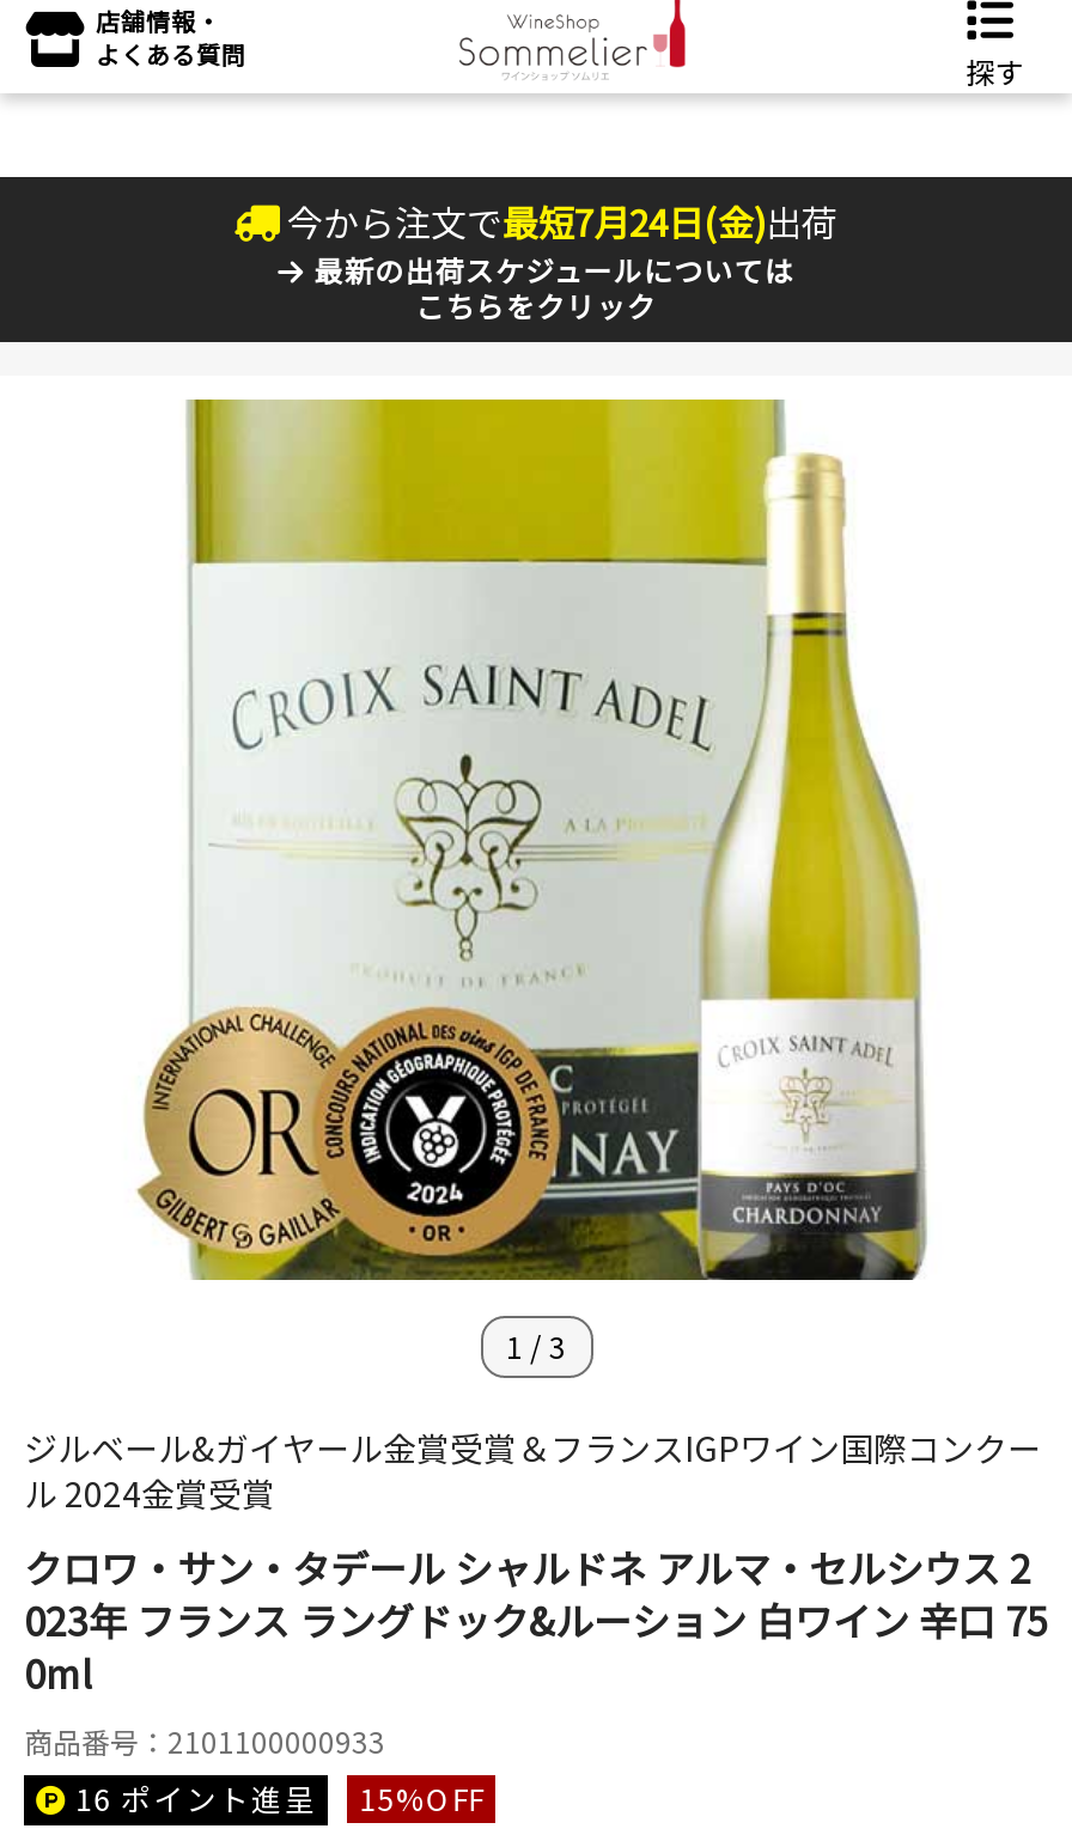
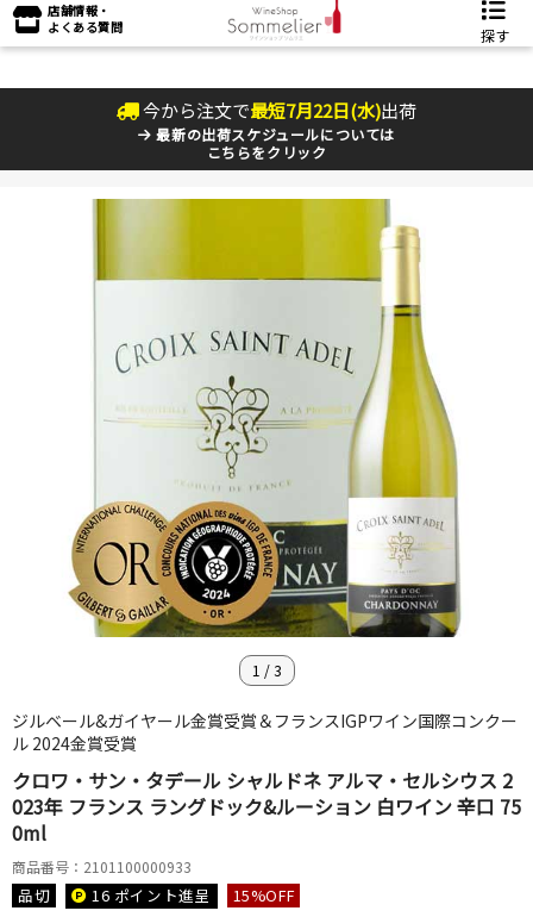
[287,196,837,246] 今から注文で最短7月24日(金)出荷 -> [143,98,416,123] 今から注文で最短7月22日(水)出荷
none -> [18,883,50,906] 品切

